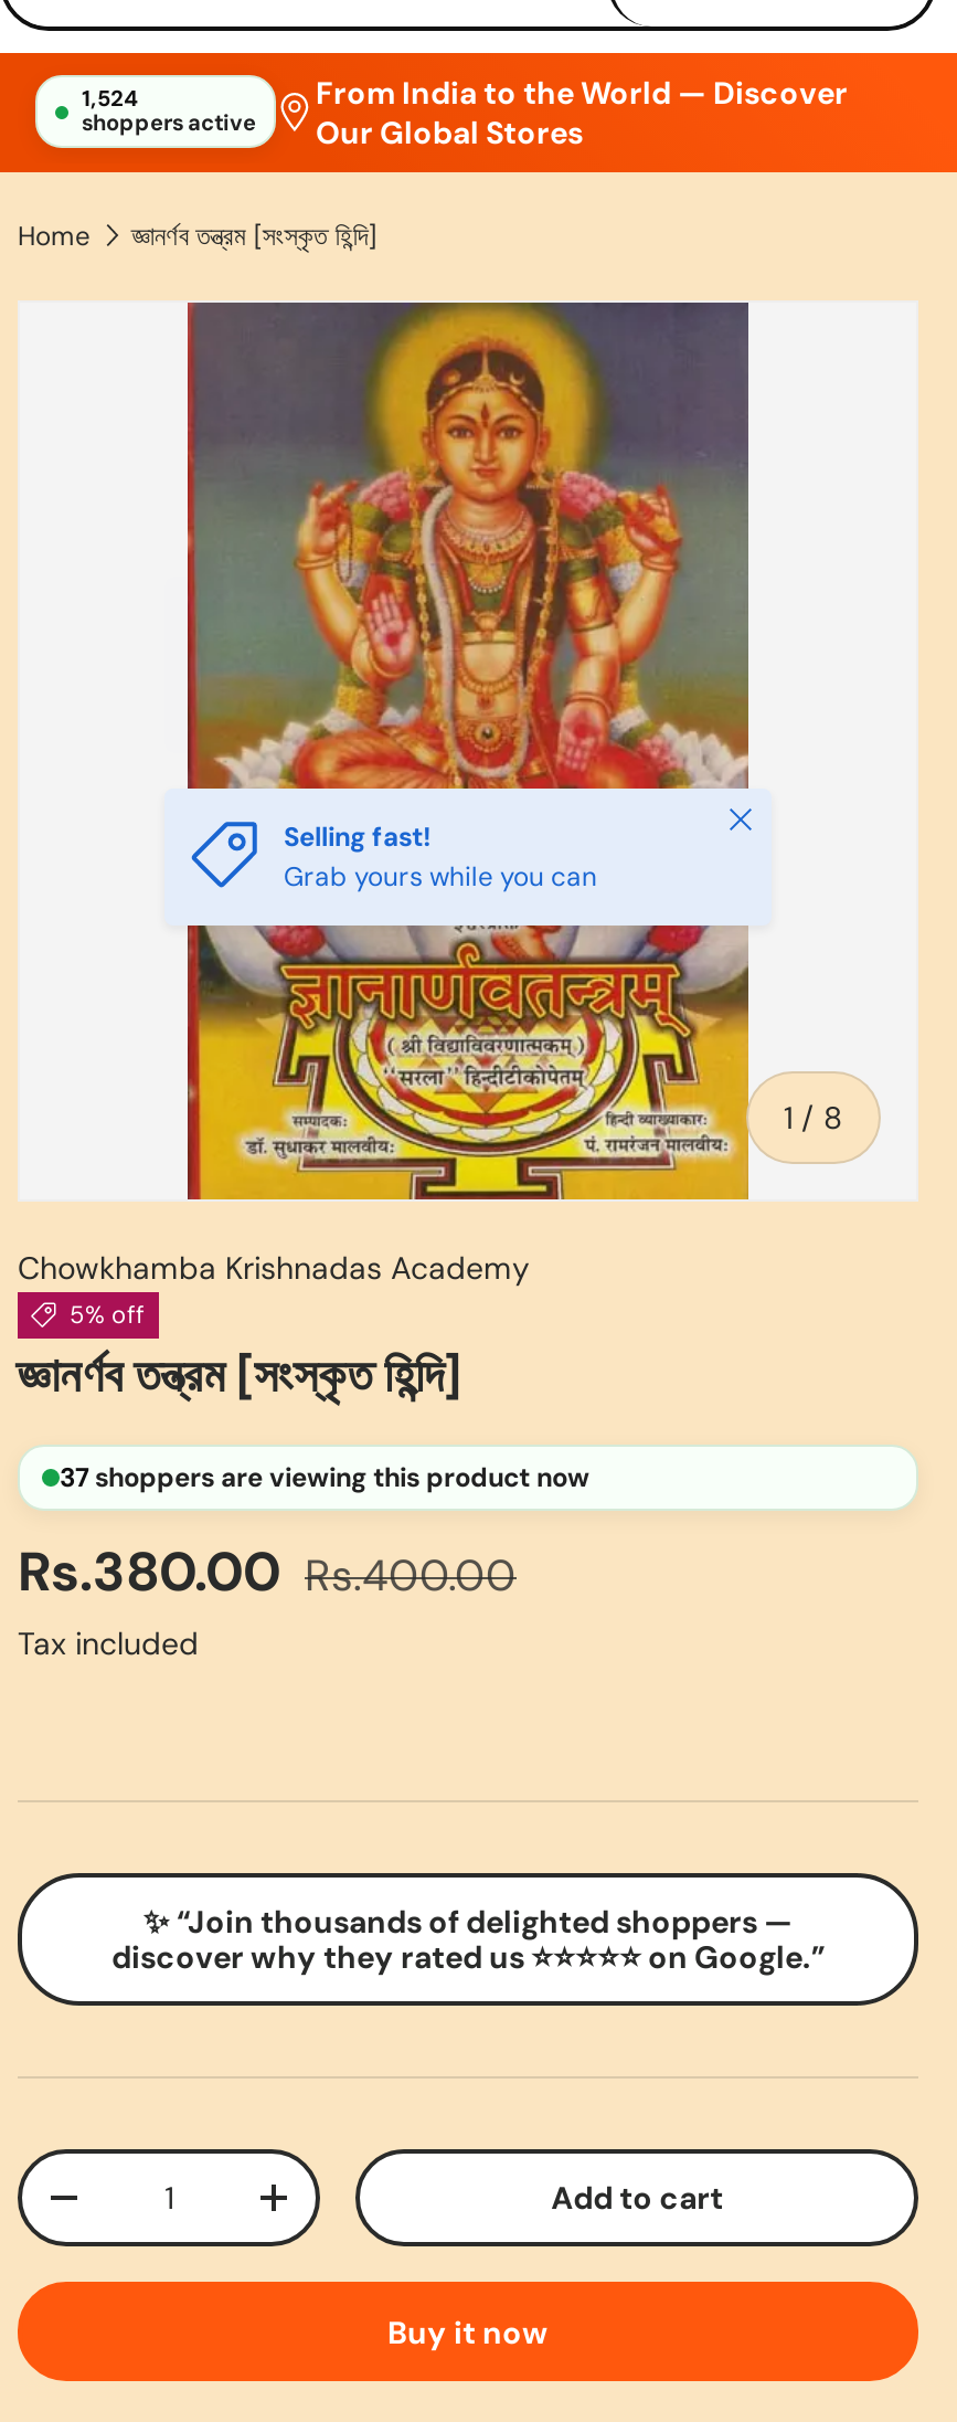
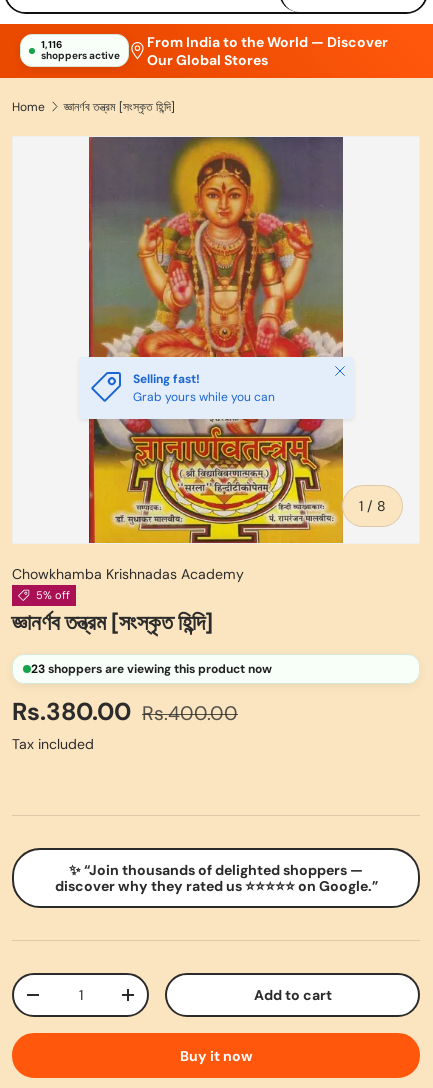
[82,84,139,113] 1,524 -> [41,38,62,51] 1,116
[60,1461,589,1496] 37 shoppers are viewing this product now -> [31,661,272,677] 23 shoppers are viewing this product now

